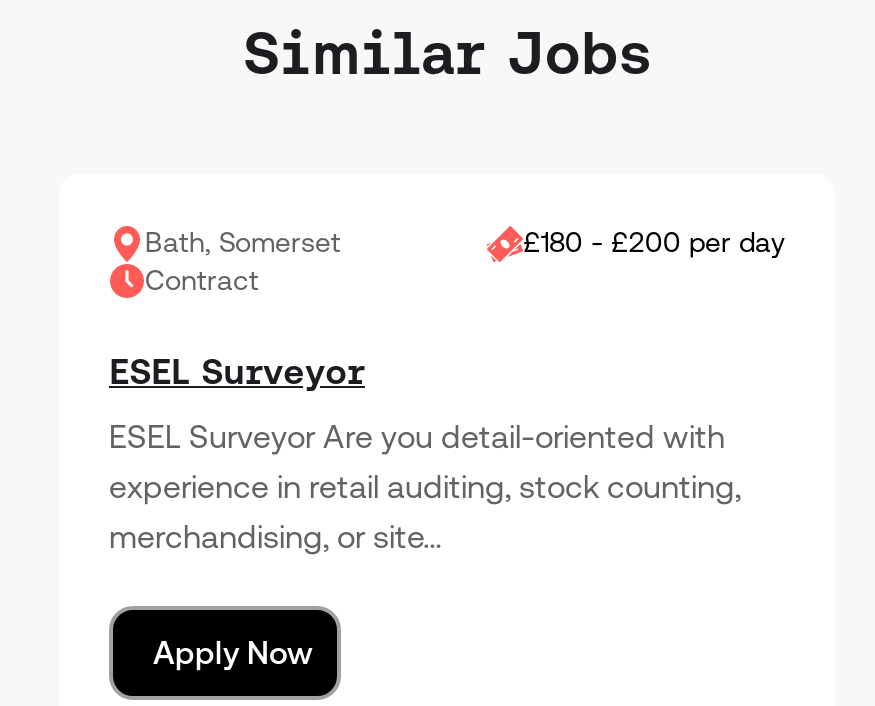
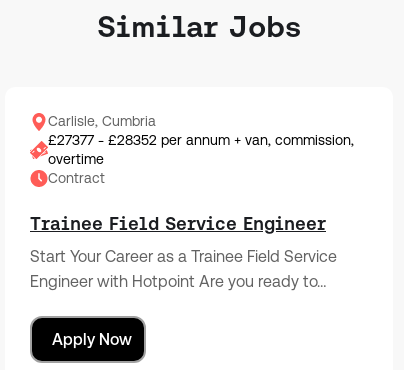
[145,226,785,258] Bath, Somerset | £180 - £200 per day -> [48,113,354,167] Carlisle, Cumbria | £27377 - £28352 per annum + van, commission, | overtime
moved [145,264,259,296] -> [48,170,105,186]: Contract
[109,350,365,392] ESEL Surveyor -> [30,213,326,234] Trainee Field Service Engineer
[109,418,741,556] ESEL Surveyor Are you detail-oriented with | experience in retail auditing, stock counting, | merchandising, or site… -> [30,247,337,291] Start Your Career as a Trainee Field Service | Engineer with Hotpoint Are you ready to…

